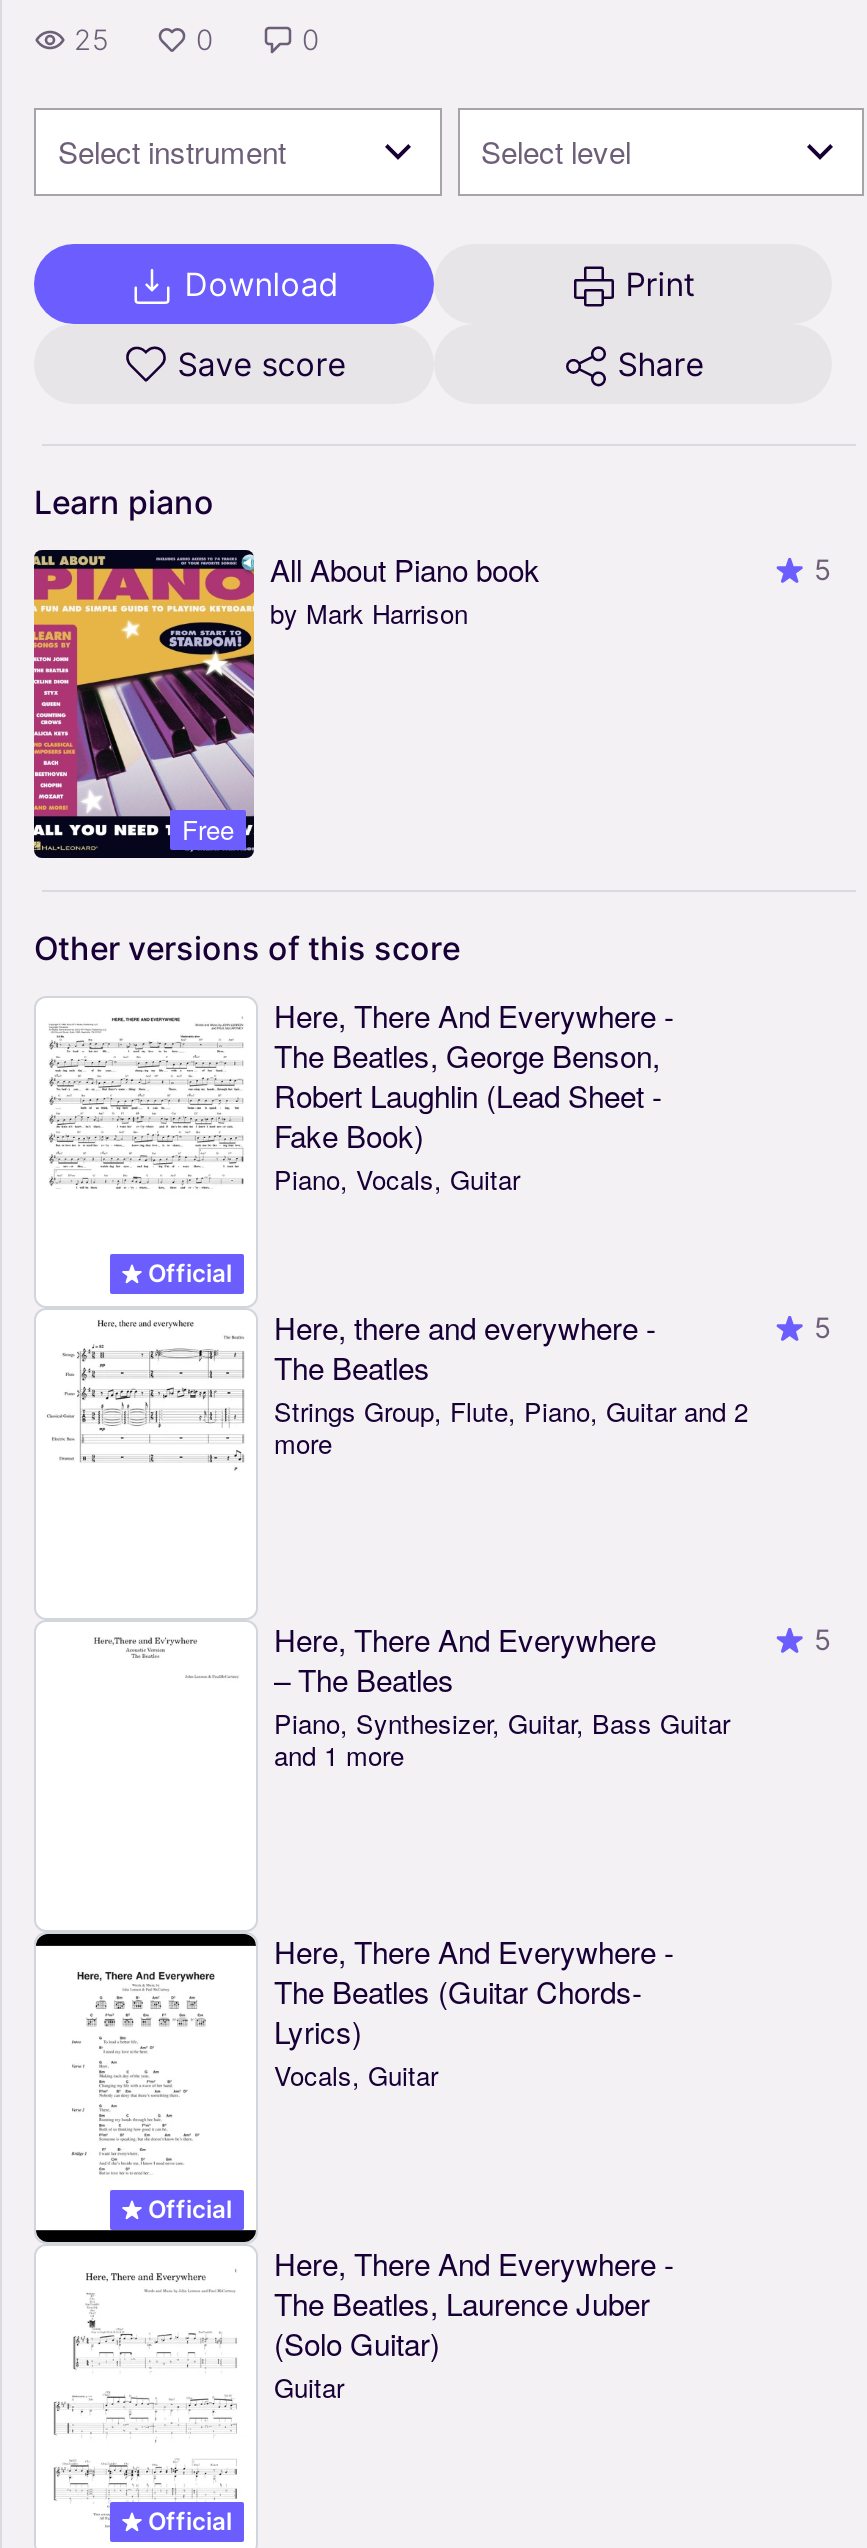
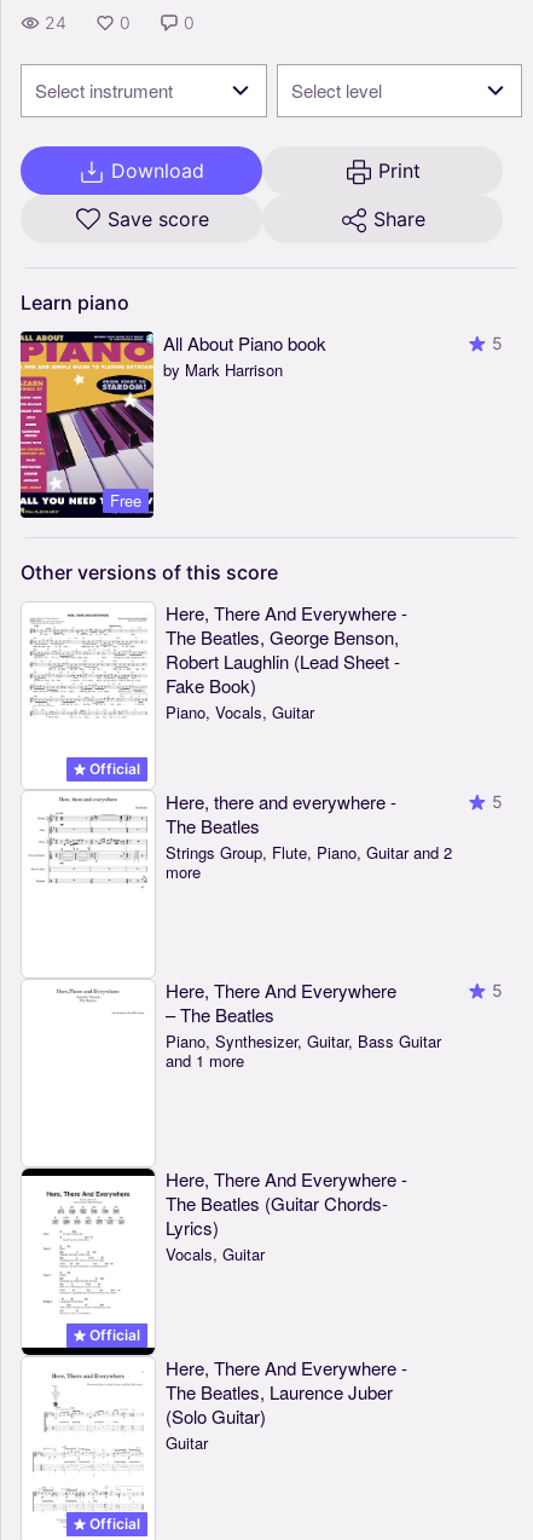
[74,21,108,55] 25 -> [45,11,66,32] 24

